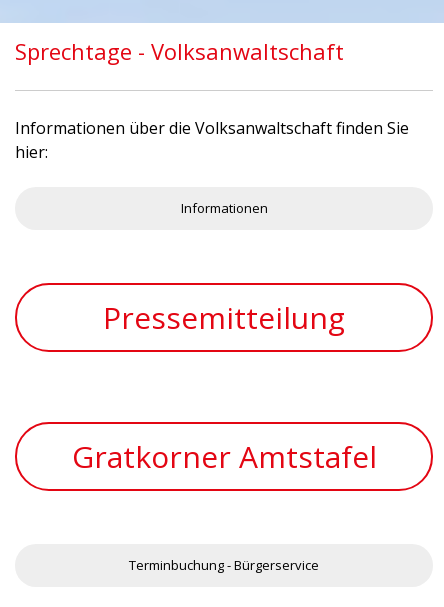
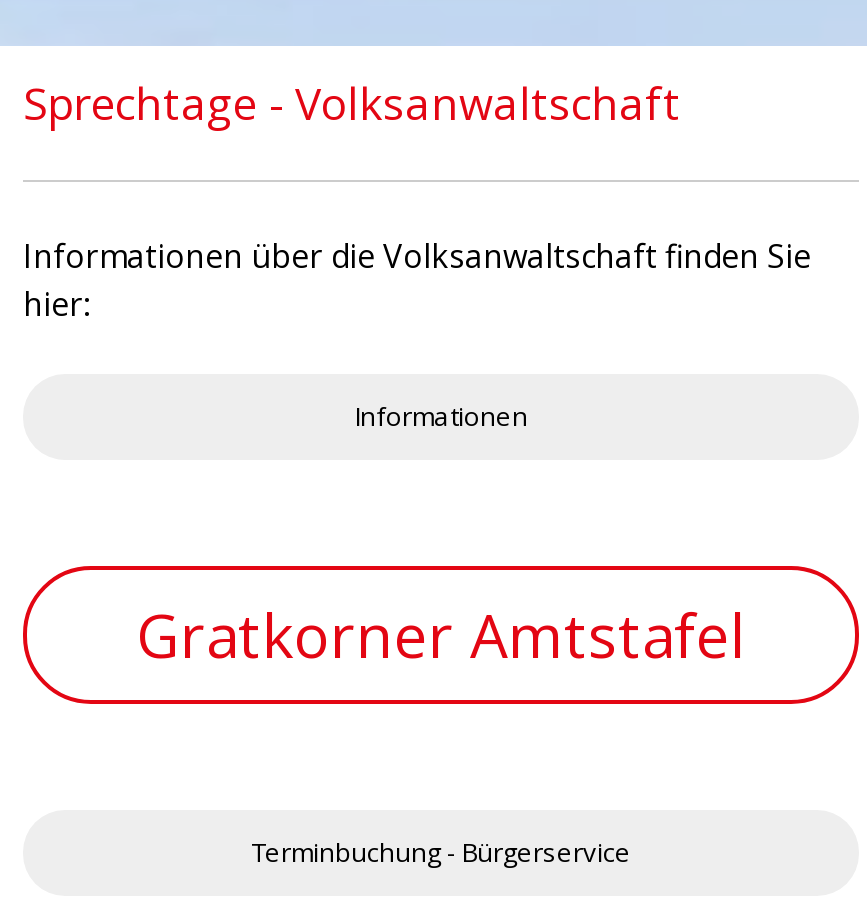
[103,297,345,338] Pressemitteilung -> none

